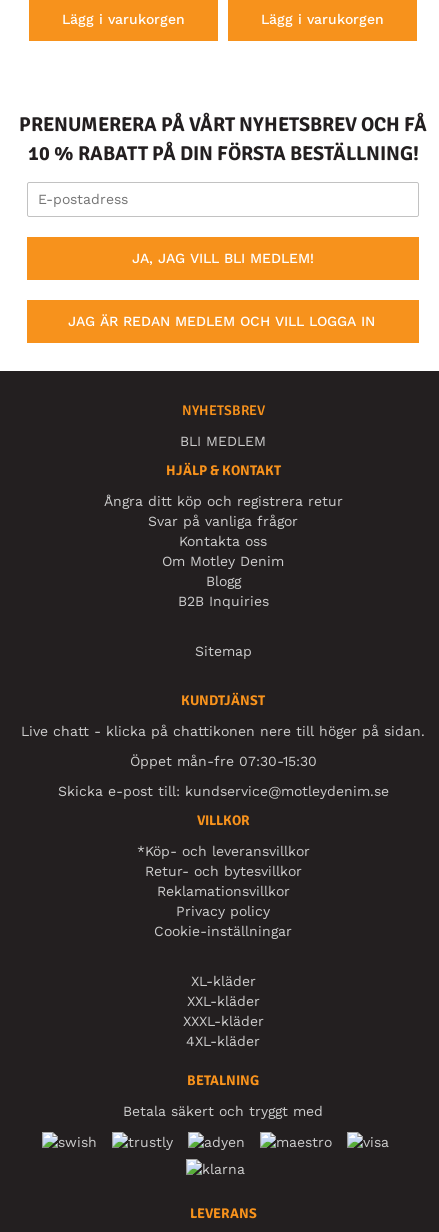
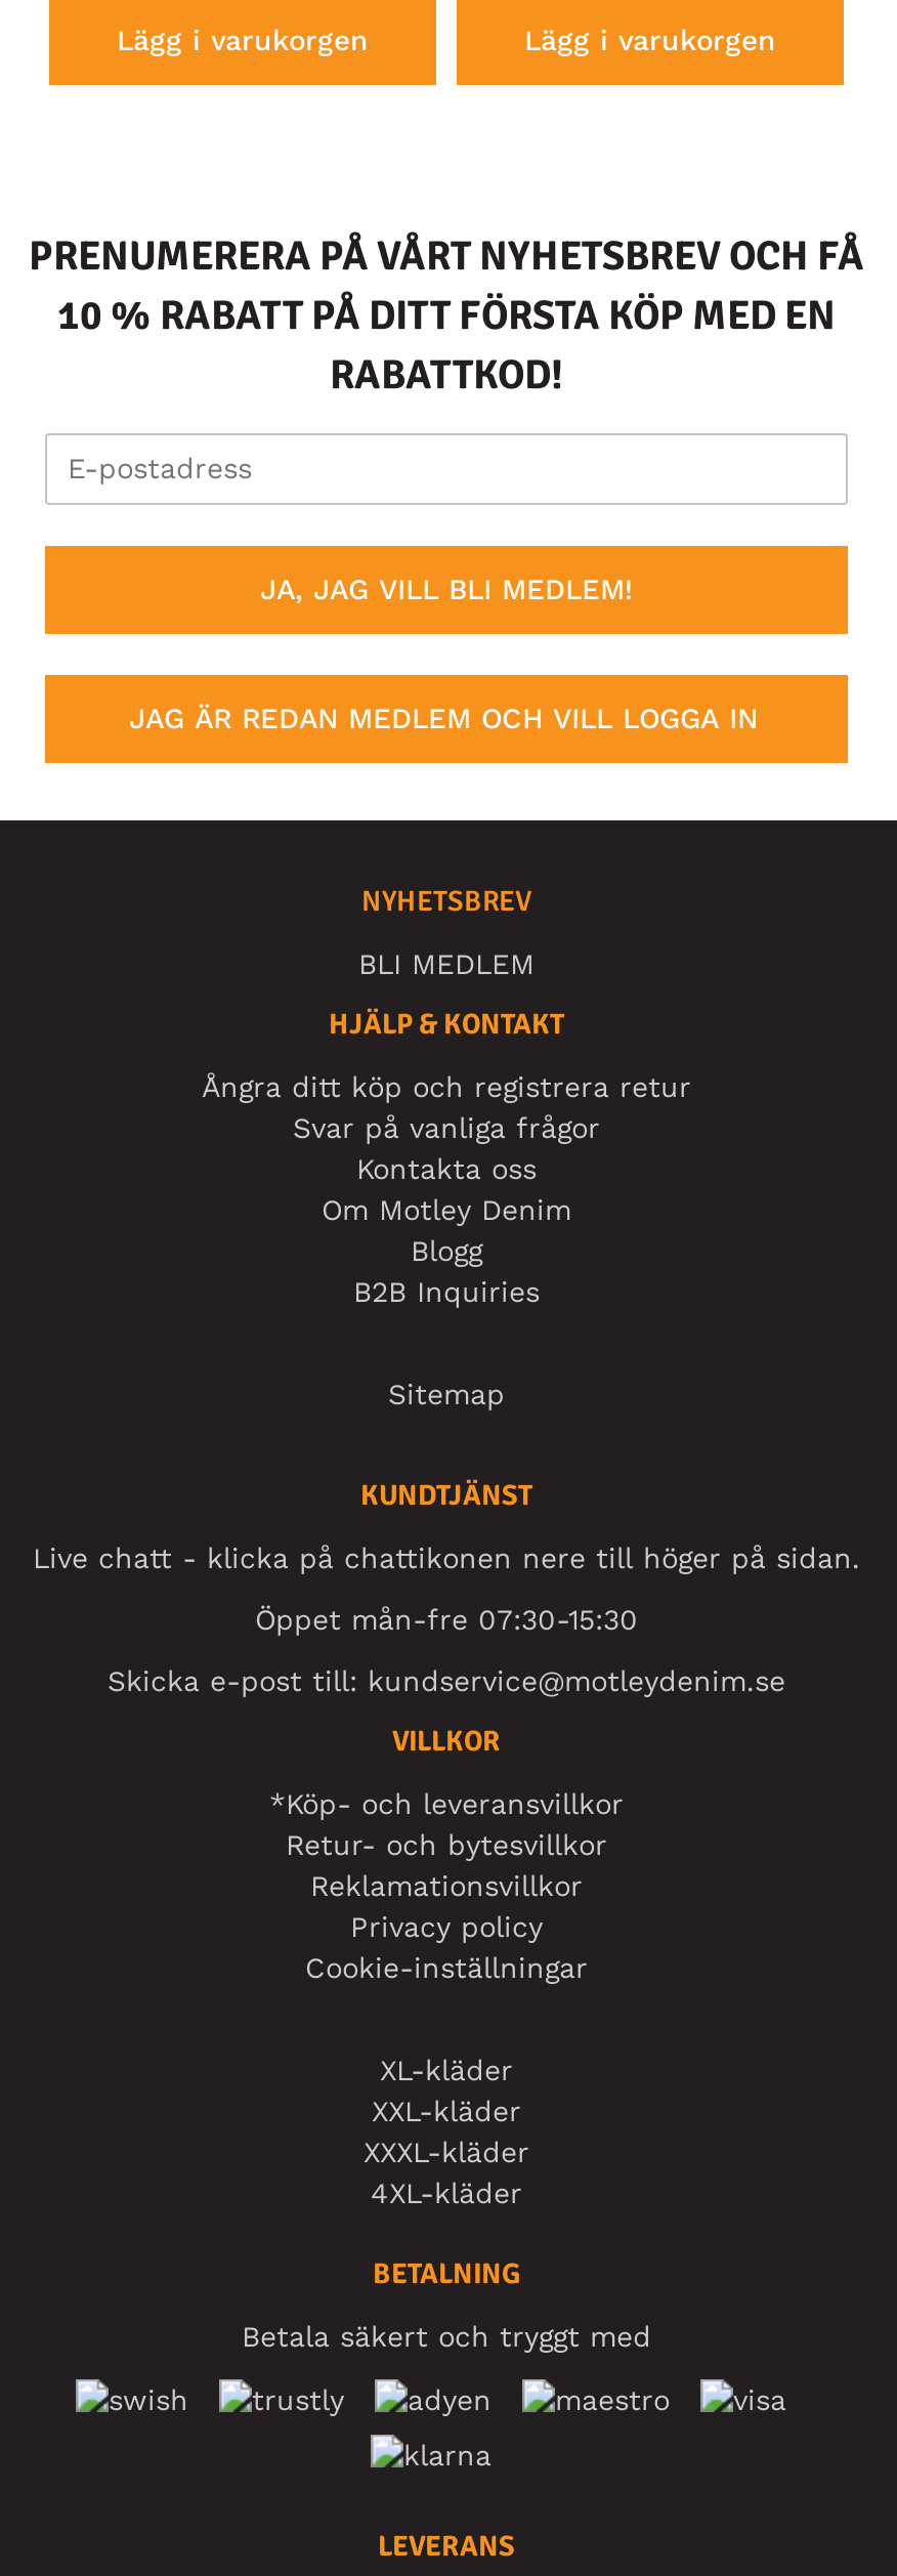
[27,141,418,166] 10 % RABATT PÅ DIN FÖRSTA BESTÄLLNING! -> [57,290,836,401] 10 % RABATT PÅ DITT FÖRSTA KÖP MED EN | RABATTKOD!

